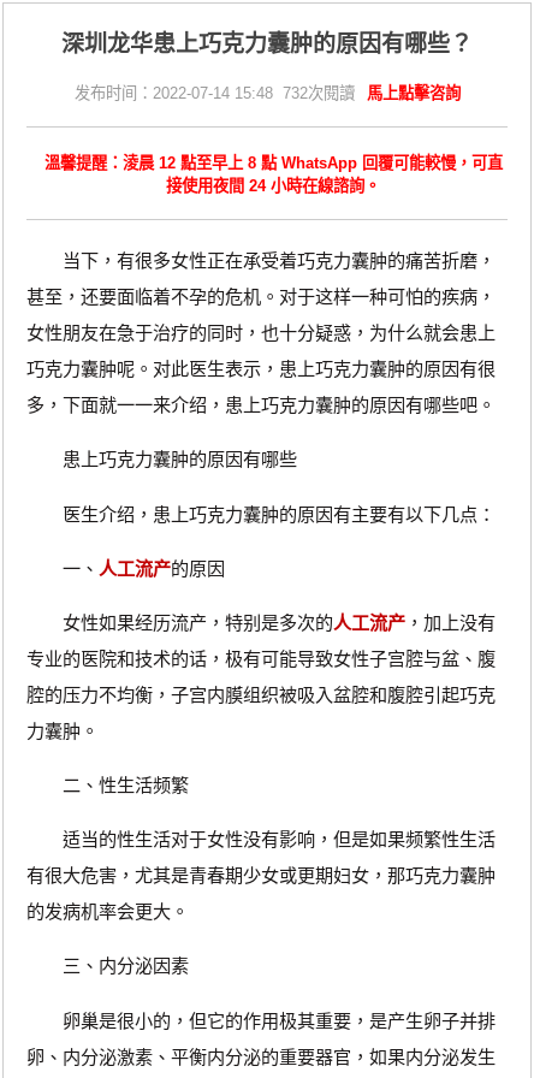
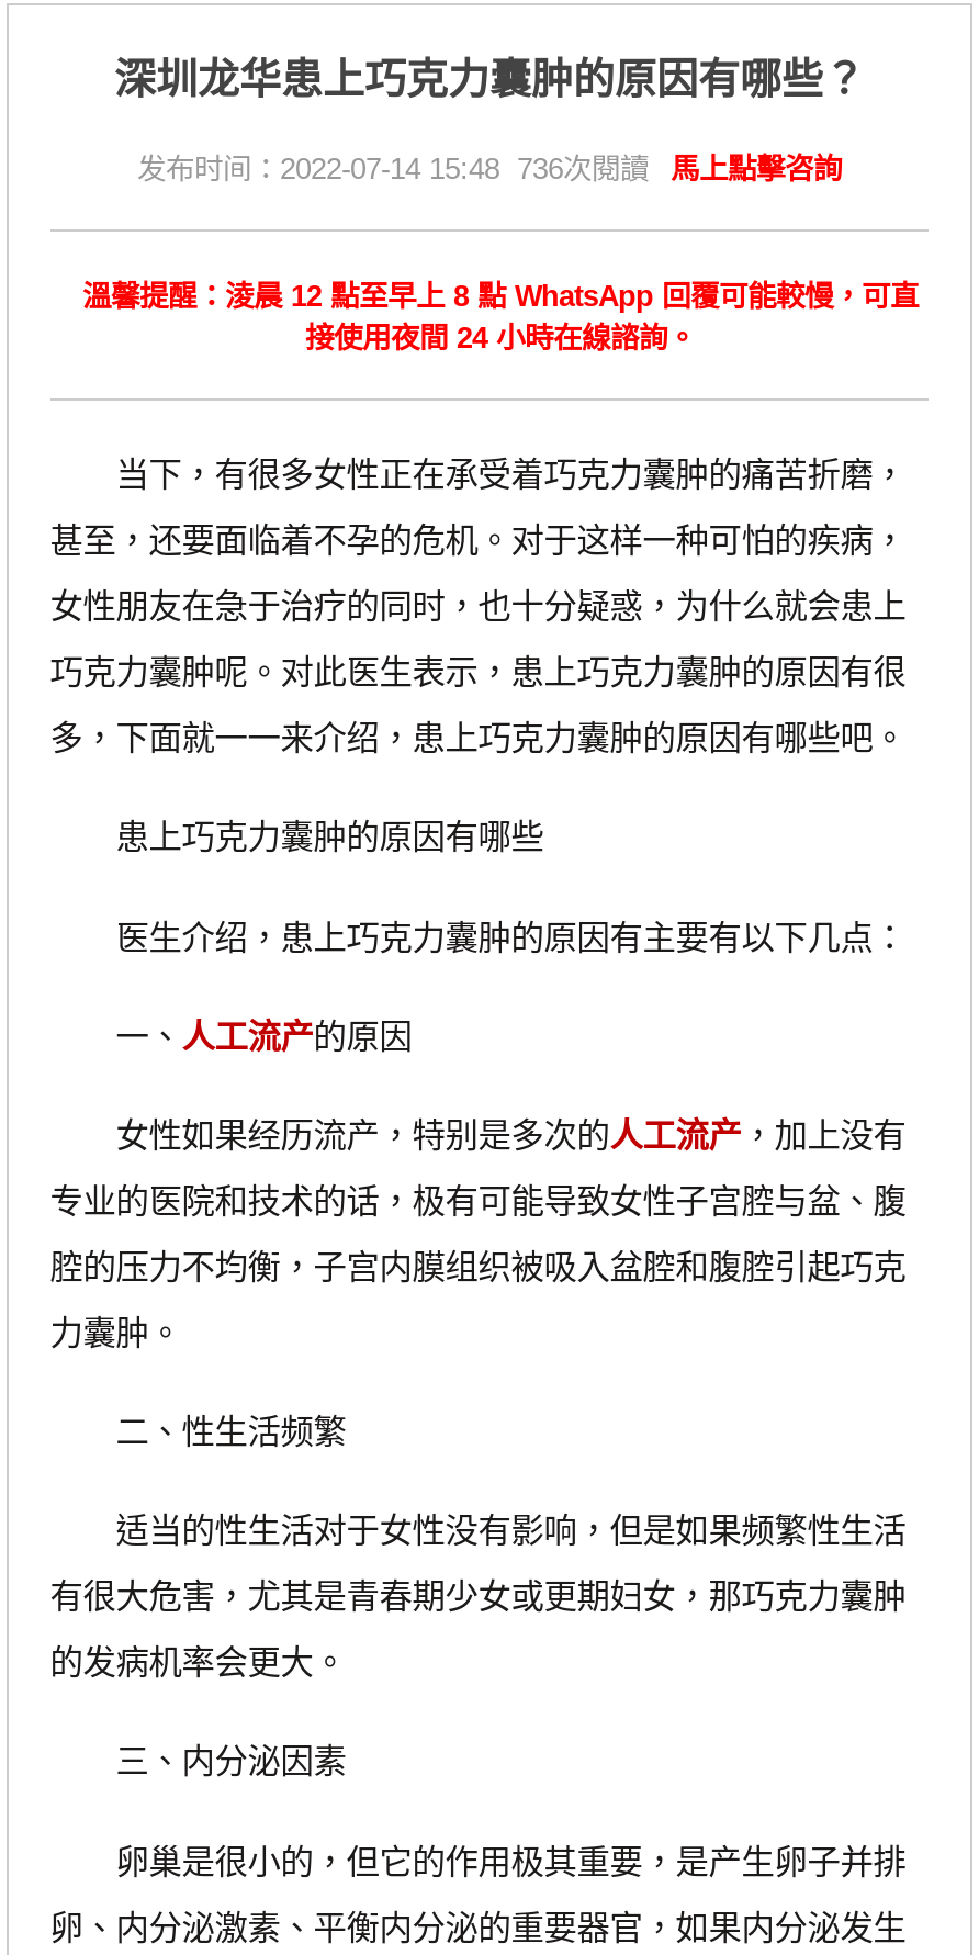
[74,84,354,102] 发布时间：2022-07-14 15:48 732次閱讀 -> [137,153,649,186] 发布时间：2022-07-14 15:48 736次閱讀

